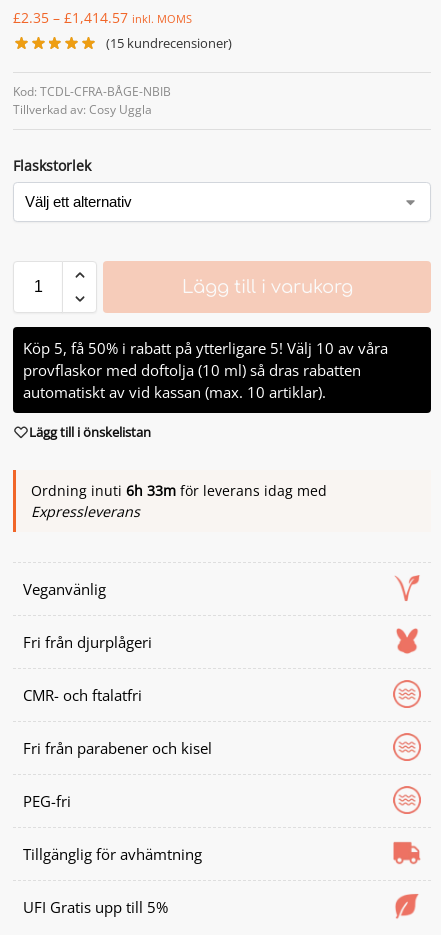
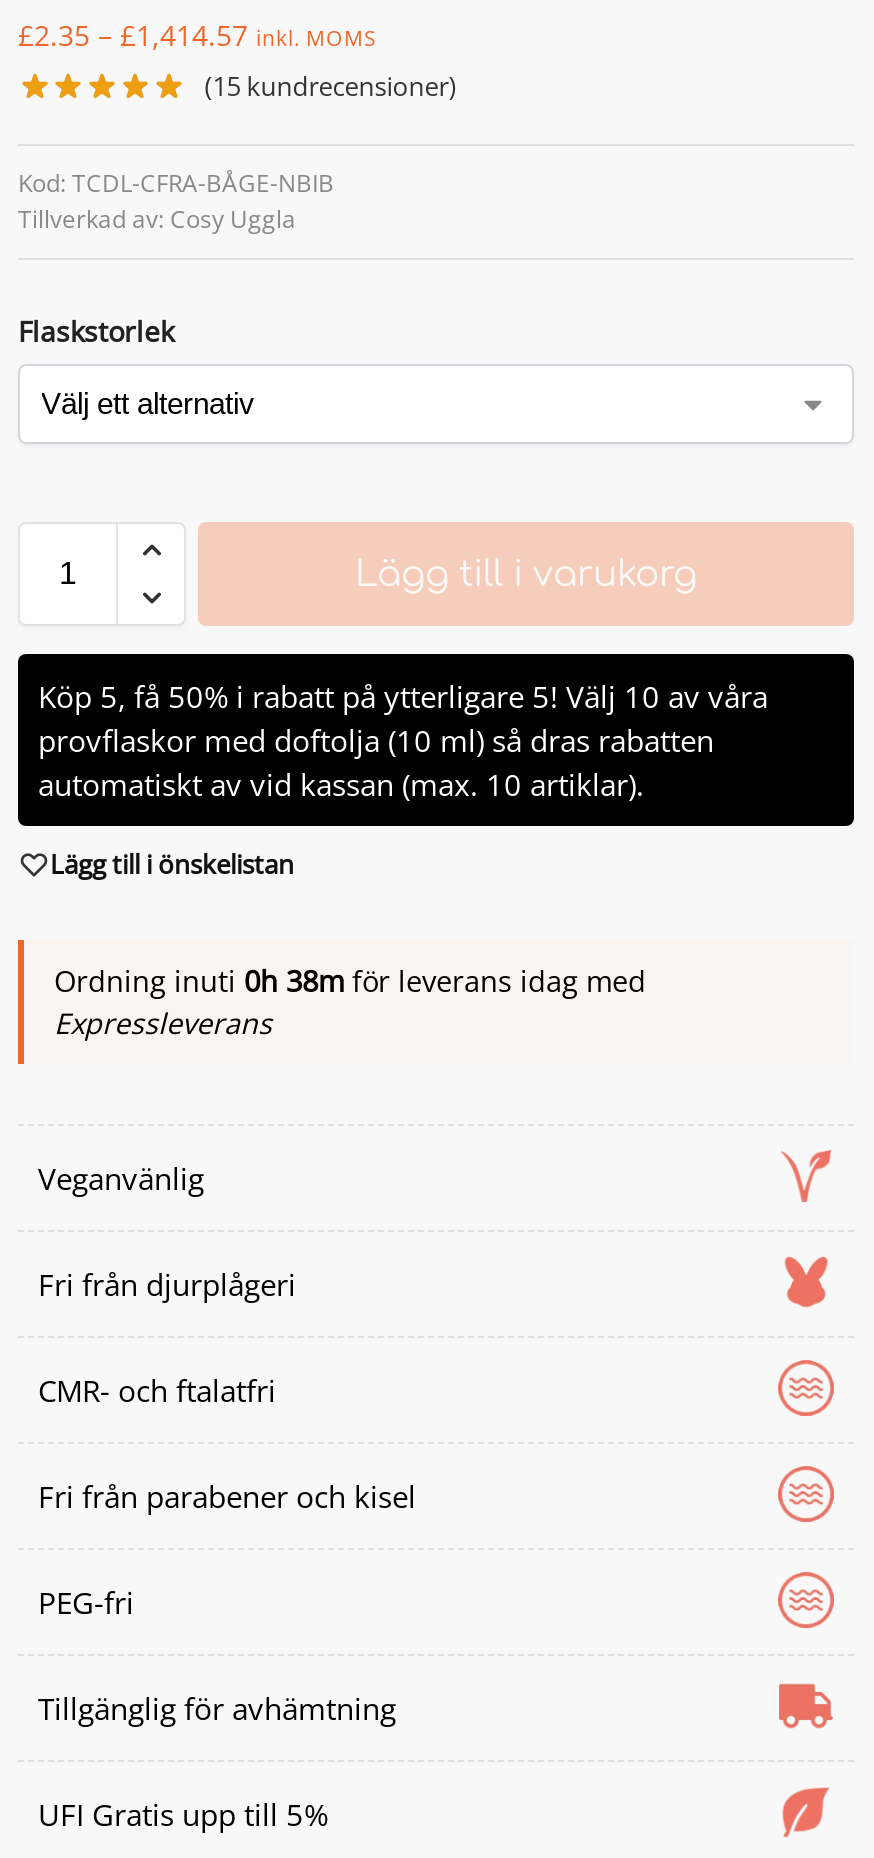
[31,481,327,500] Ordning inuti 6h 33m för leverans idag med -> [54,962,646,1000] Ordning inuti 0h 38m för leverans idag med

